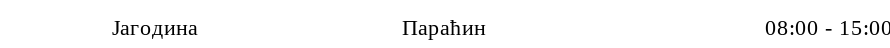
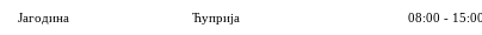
[402,15,486,39] Параћин -> [192,10,240,24] Ћуприја

